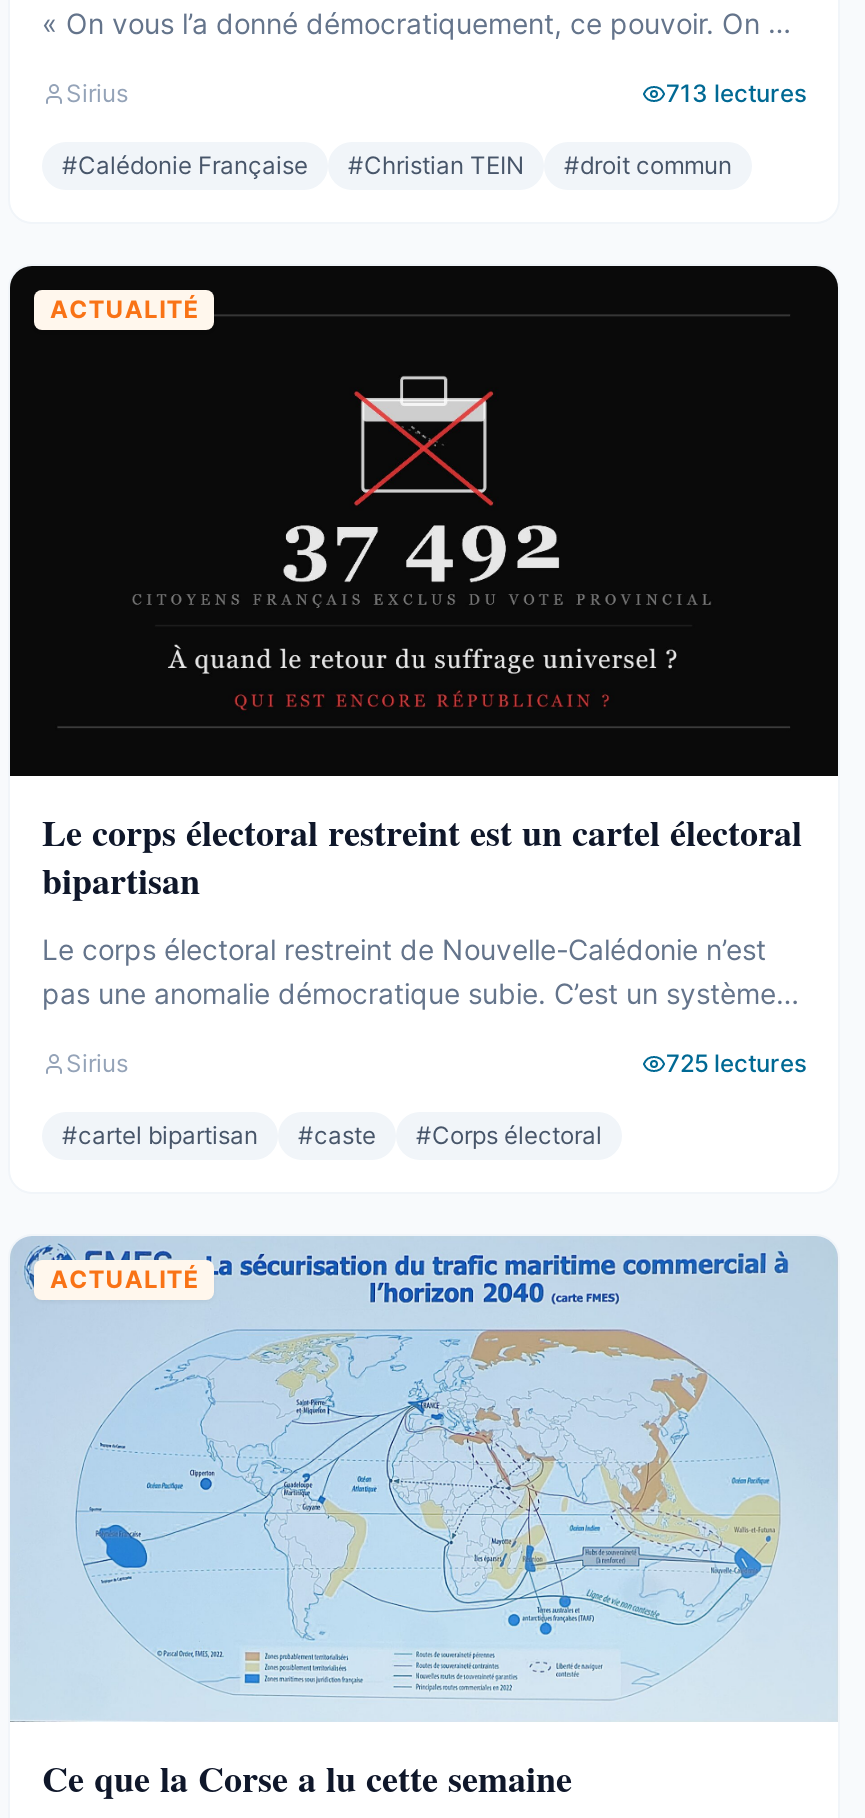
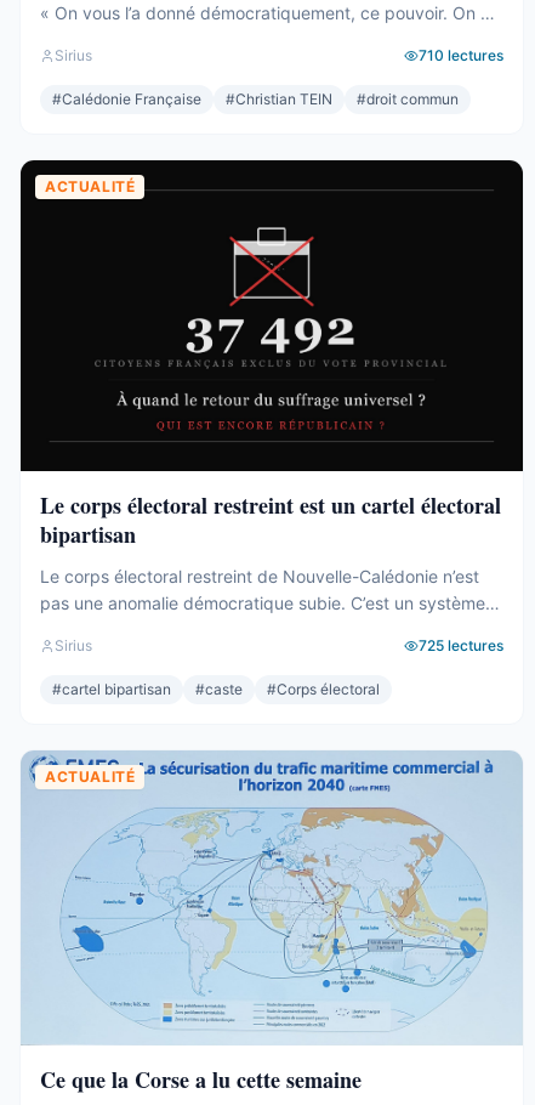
[666,77,806,107] 713 lectures -> [419,47,503,65] 710 lectures

